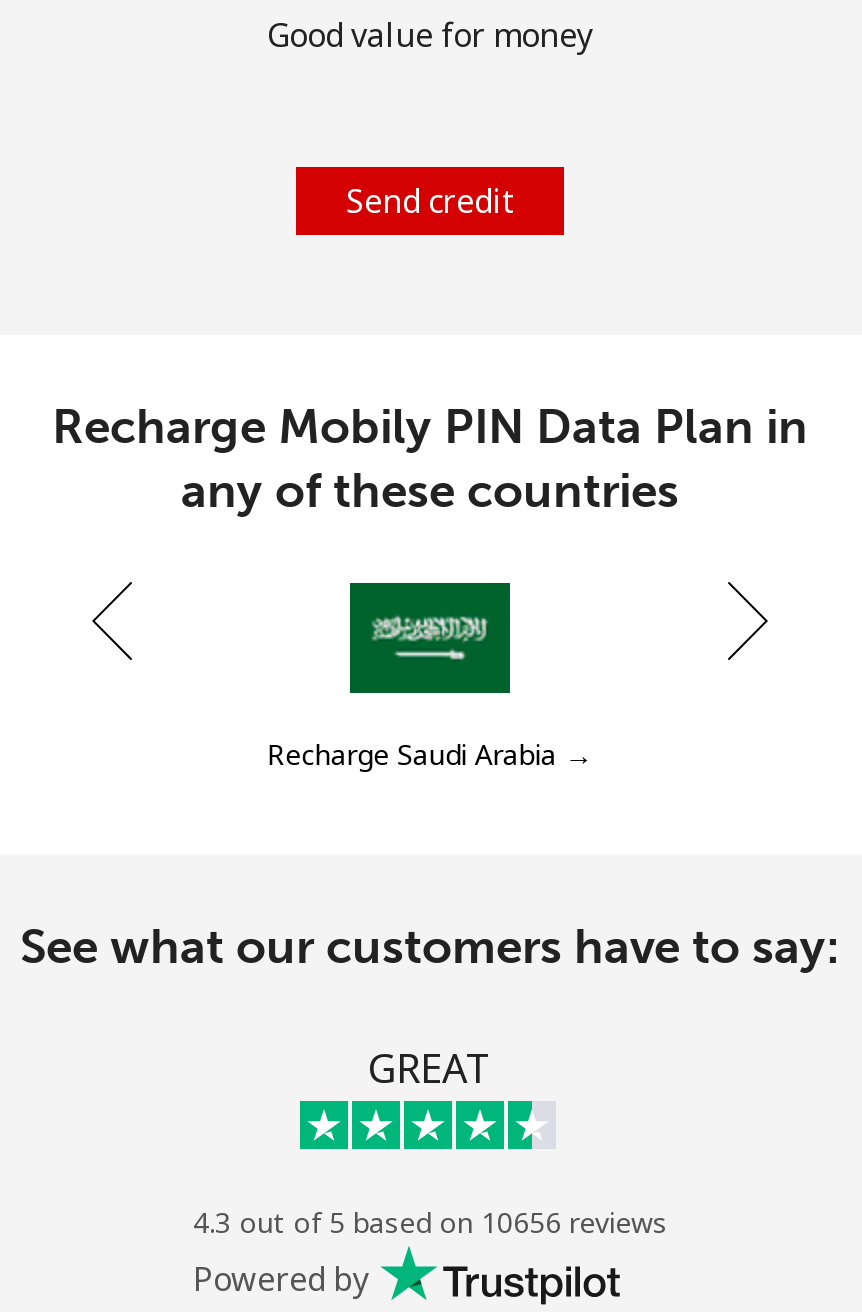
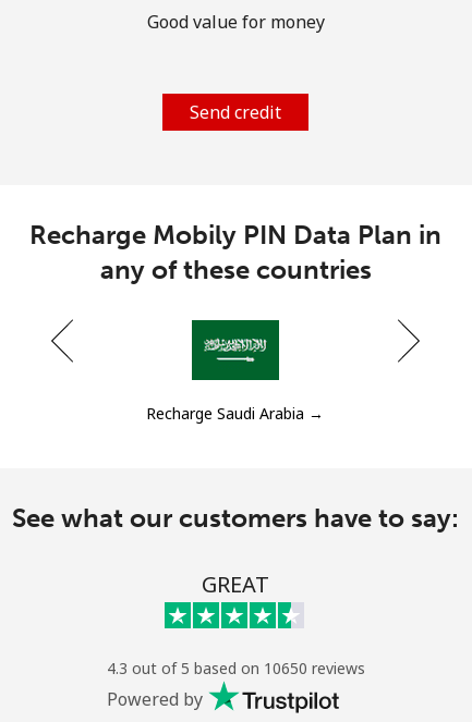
[193,1202,667,1240] 4.3 out of 5 based on 10656 reviews -> [106,657,365,678] 4.3 out of 5 based on 10650 reviews

